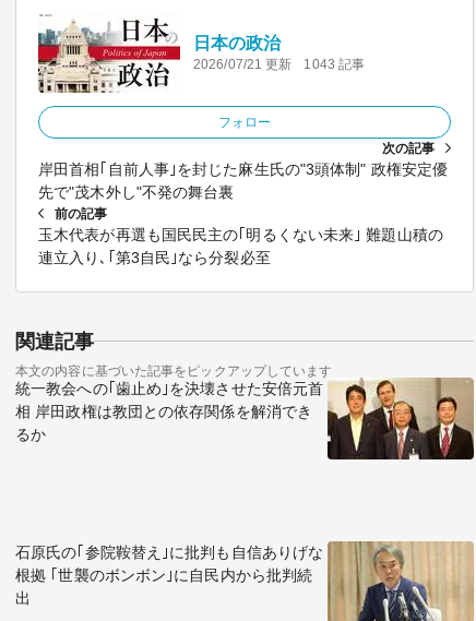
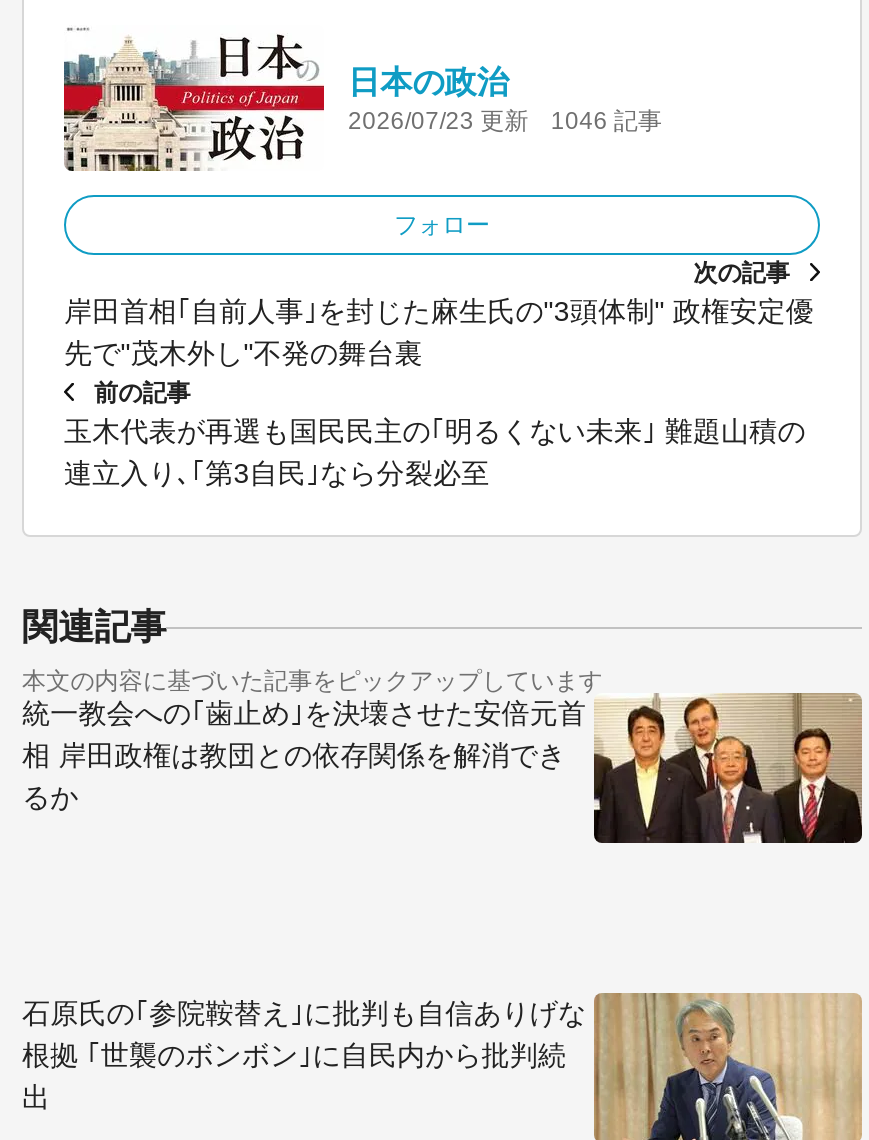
[193,57,292,72] 2026/07/21 更新 -> [348,107,529,135] 2026/07/23 更新
[304,57,365,72] 1043 記事 -> [551,107,662,135] 1046 記事

